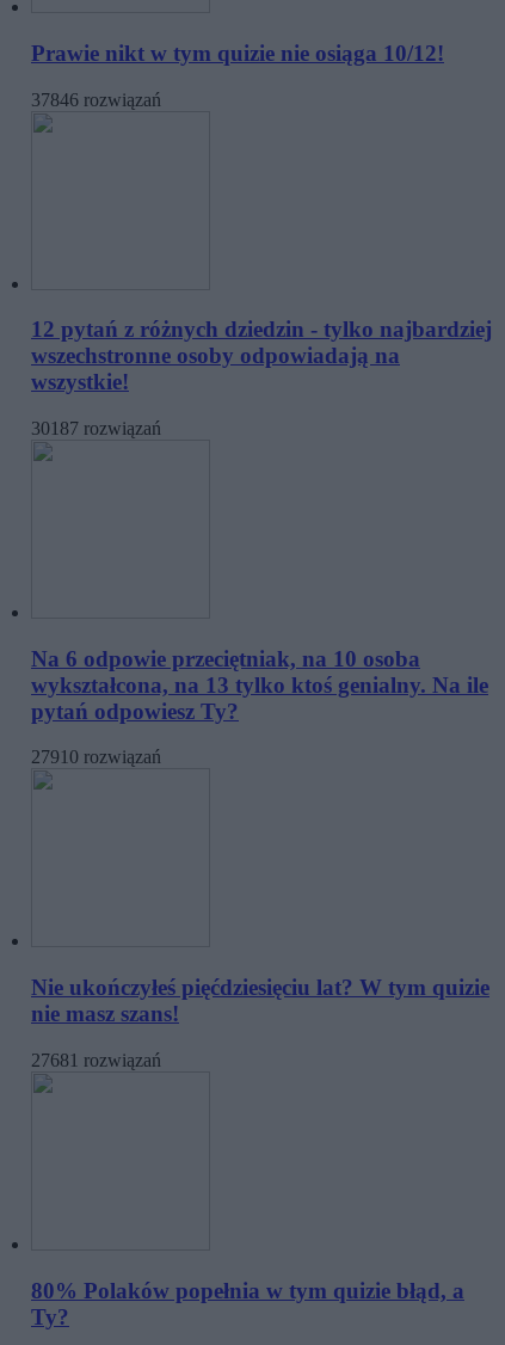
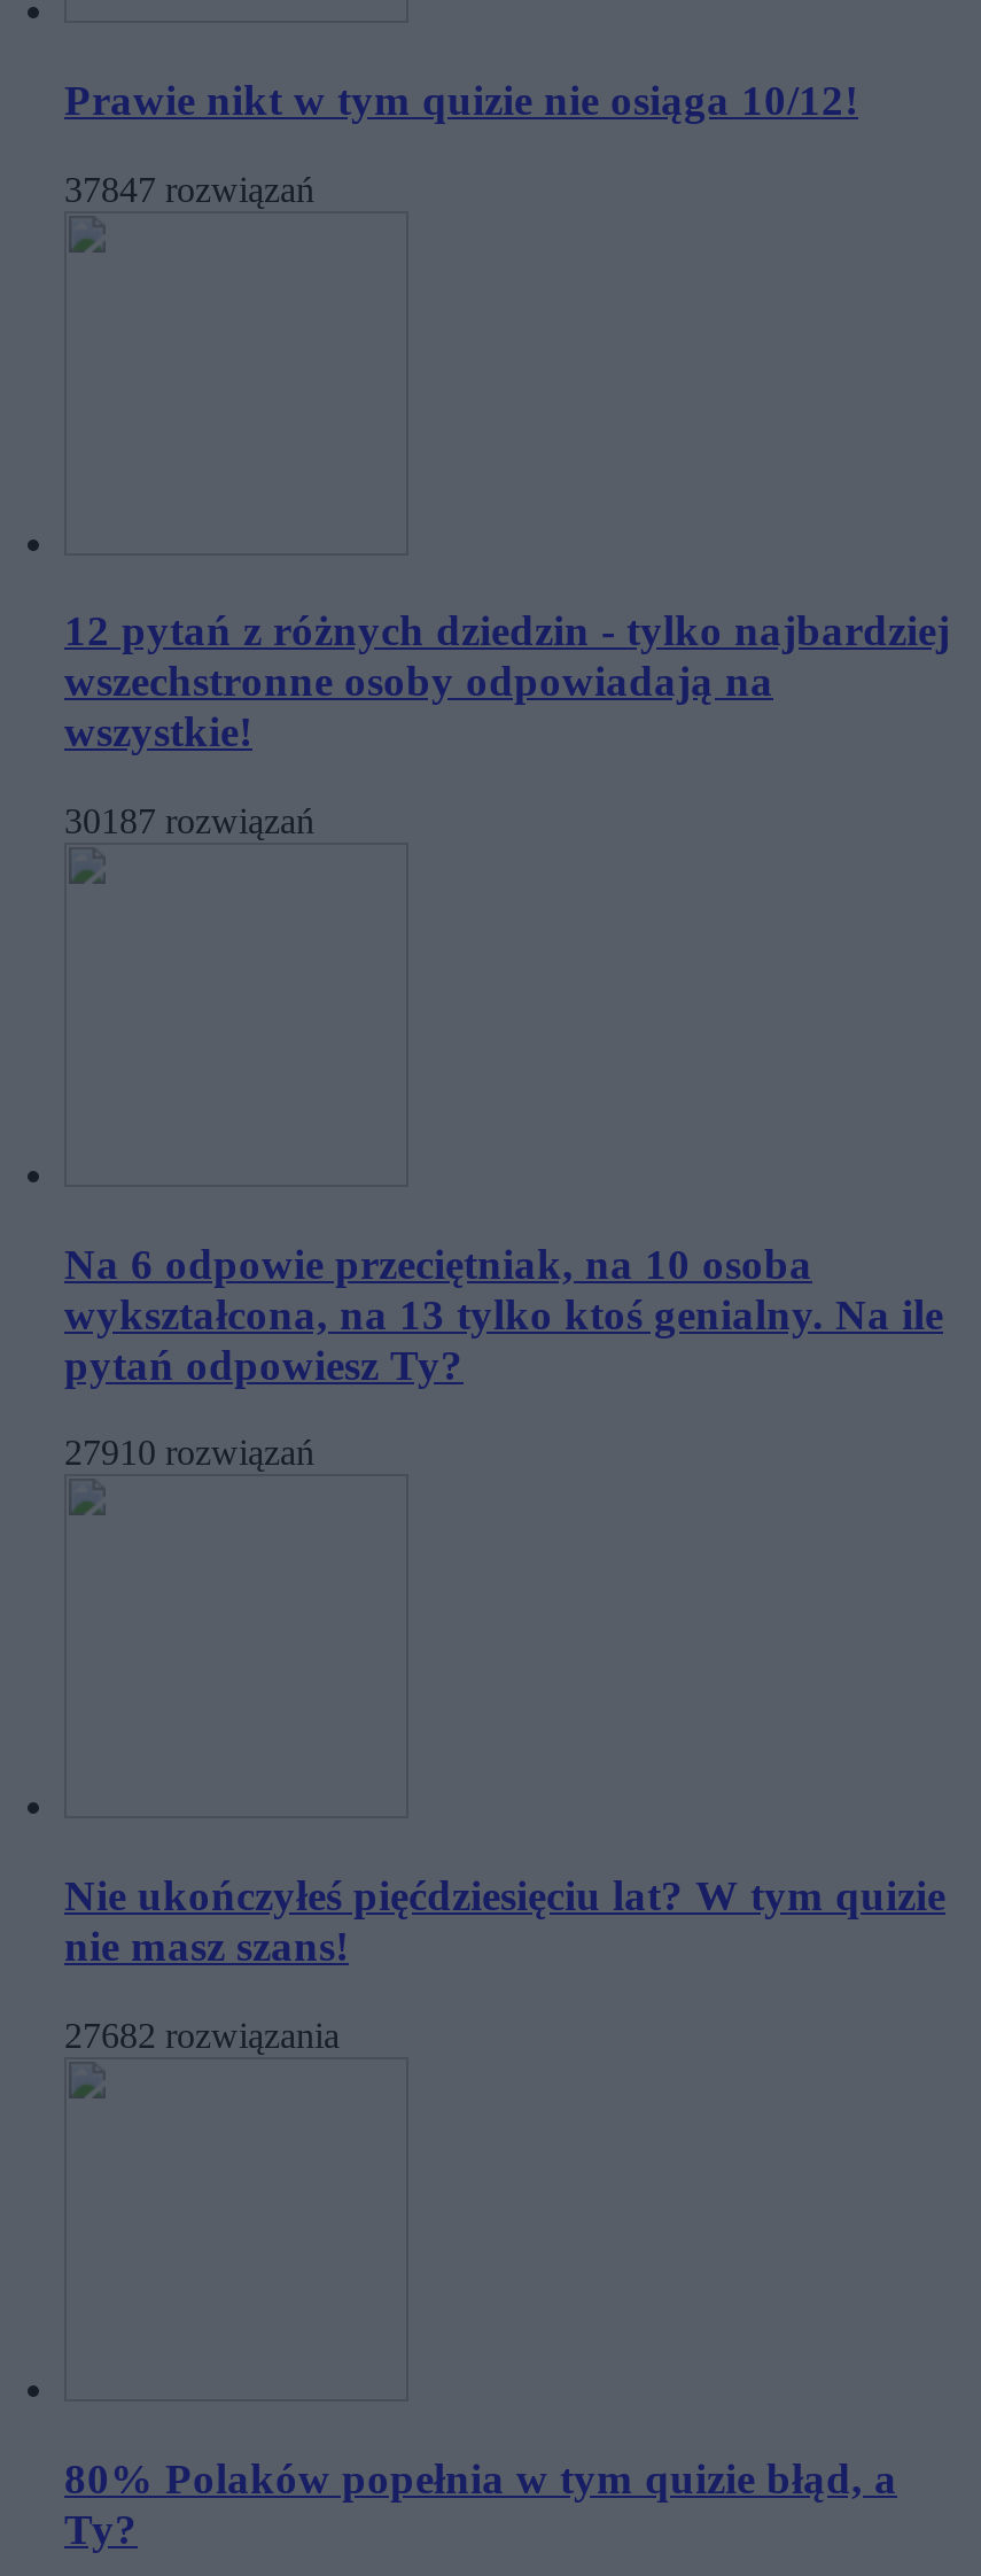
[31,89,161,109] 37846 rozwiązań -> [64,169,314,208] 37847 rozwiązań
[31,1050,161,1070] 27681 rozwiązań -> [64,2016,340,2055] 27682 rozwiązania

